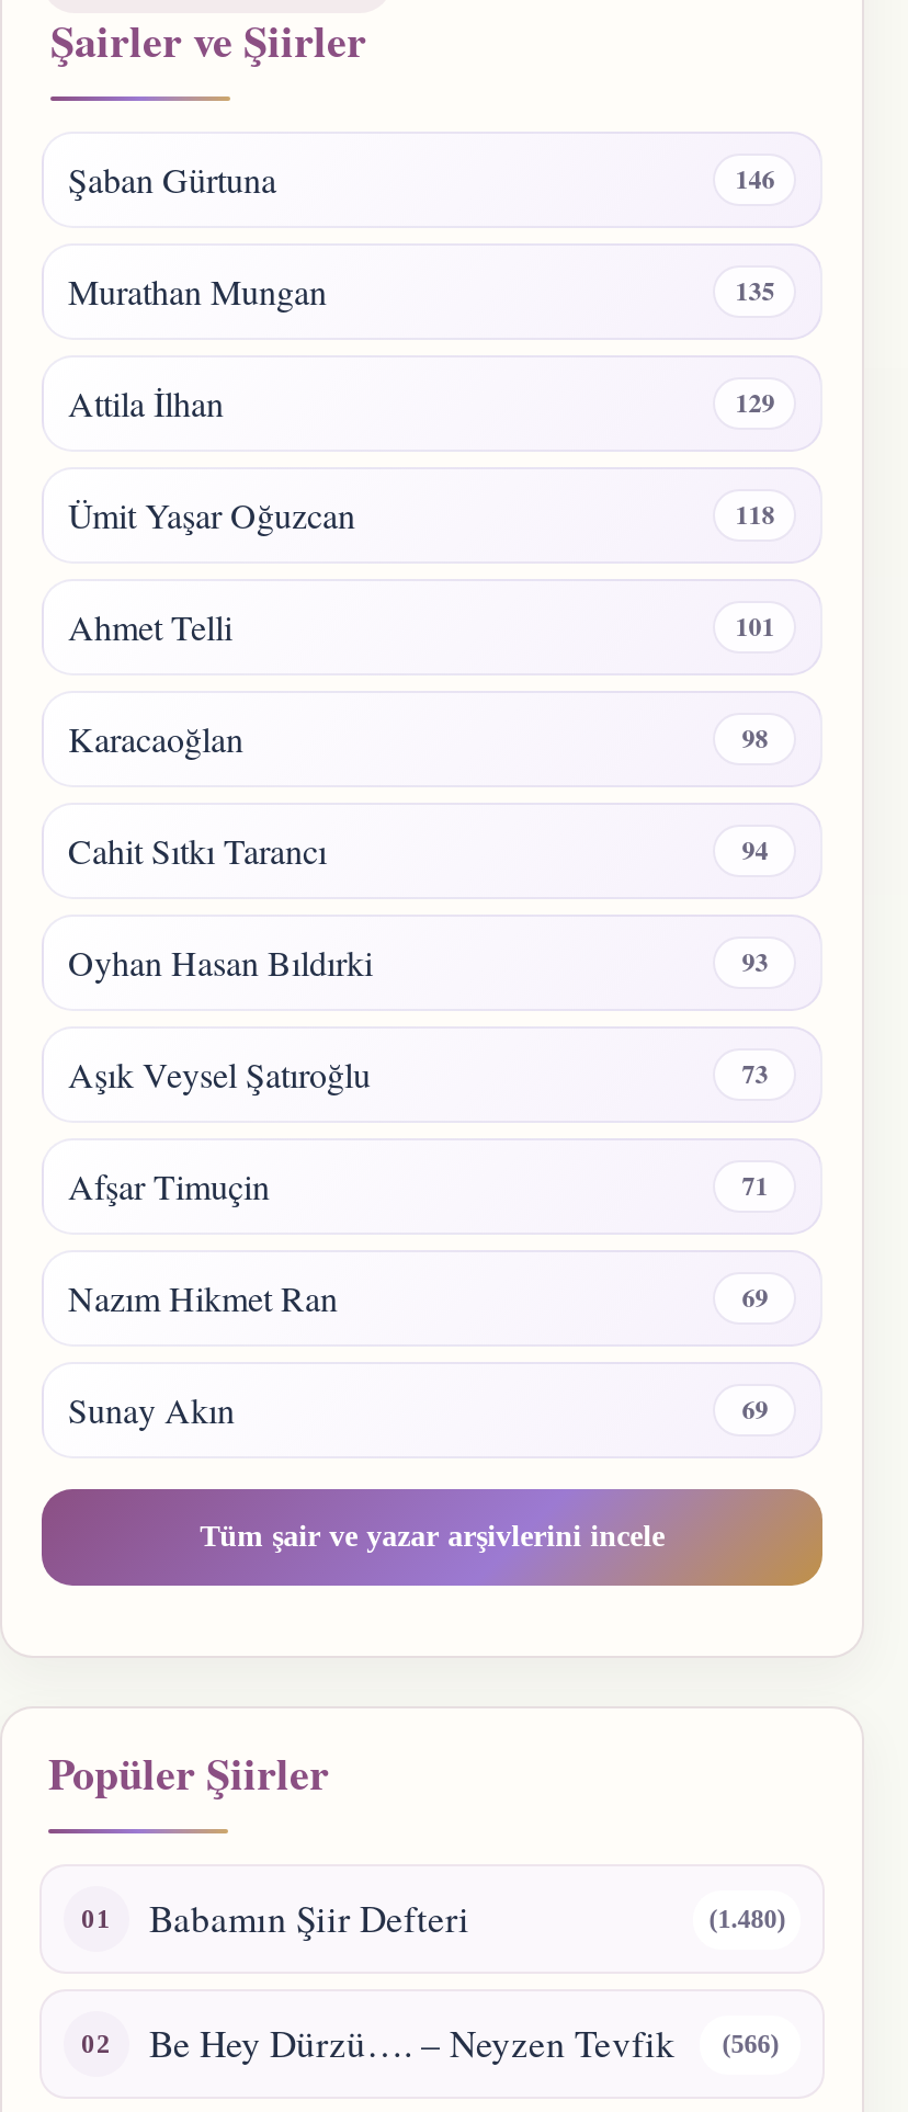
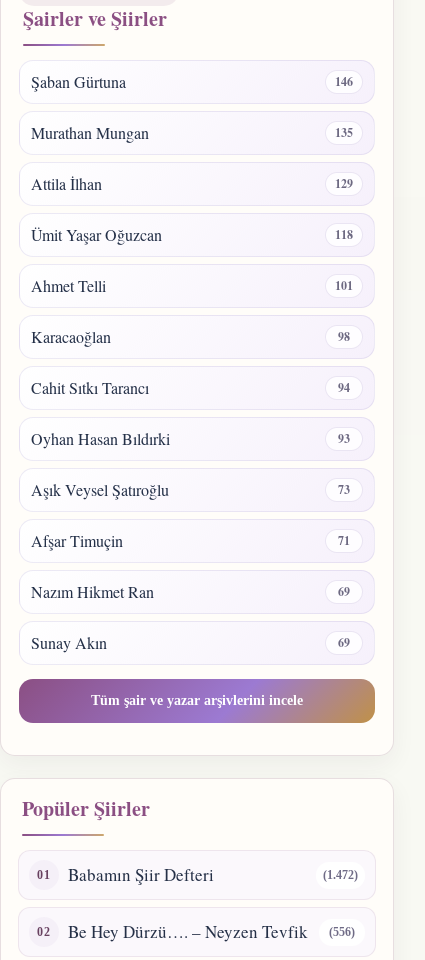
[709,1903,786,1934] (1.480) -> [323,868,358,882] (1.472)
[149,2018,779,2069] Be Hey Dürzü…. – Neyzen Tevfik (566) -> [68,920,355,943] Be Hey Dürzü…. – Neyzen Tevfik (556)

